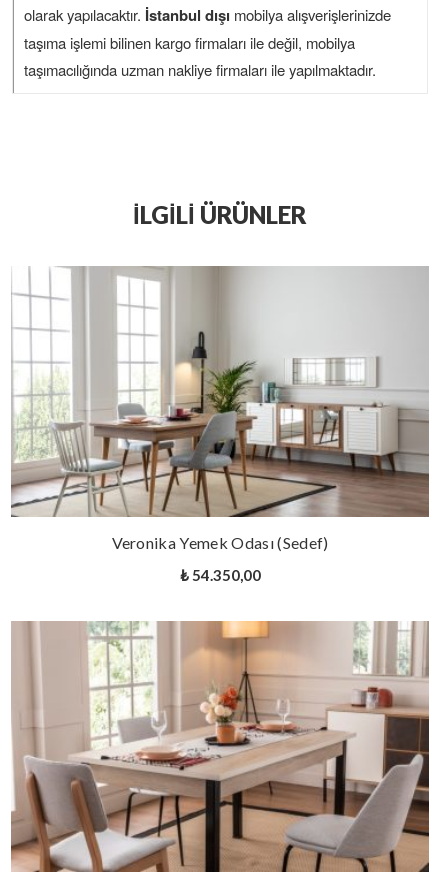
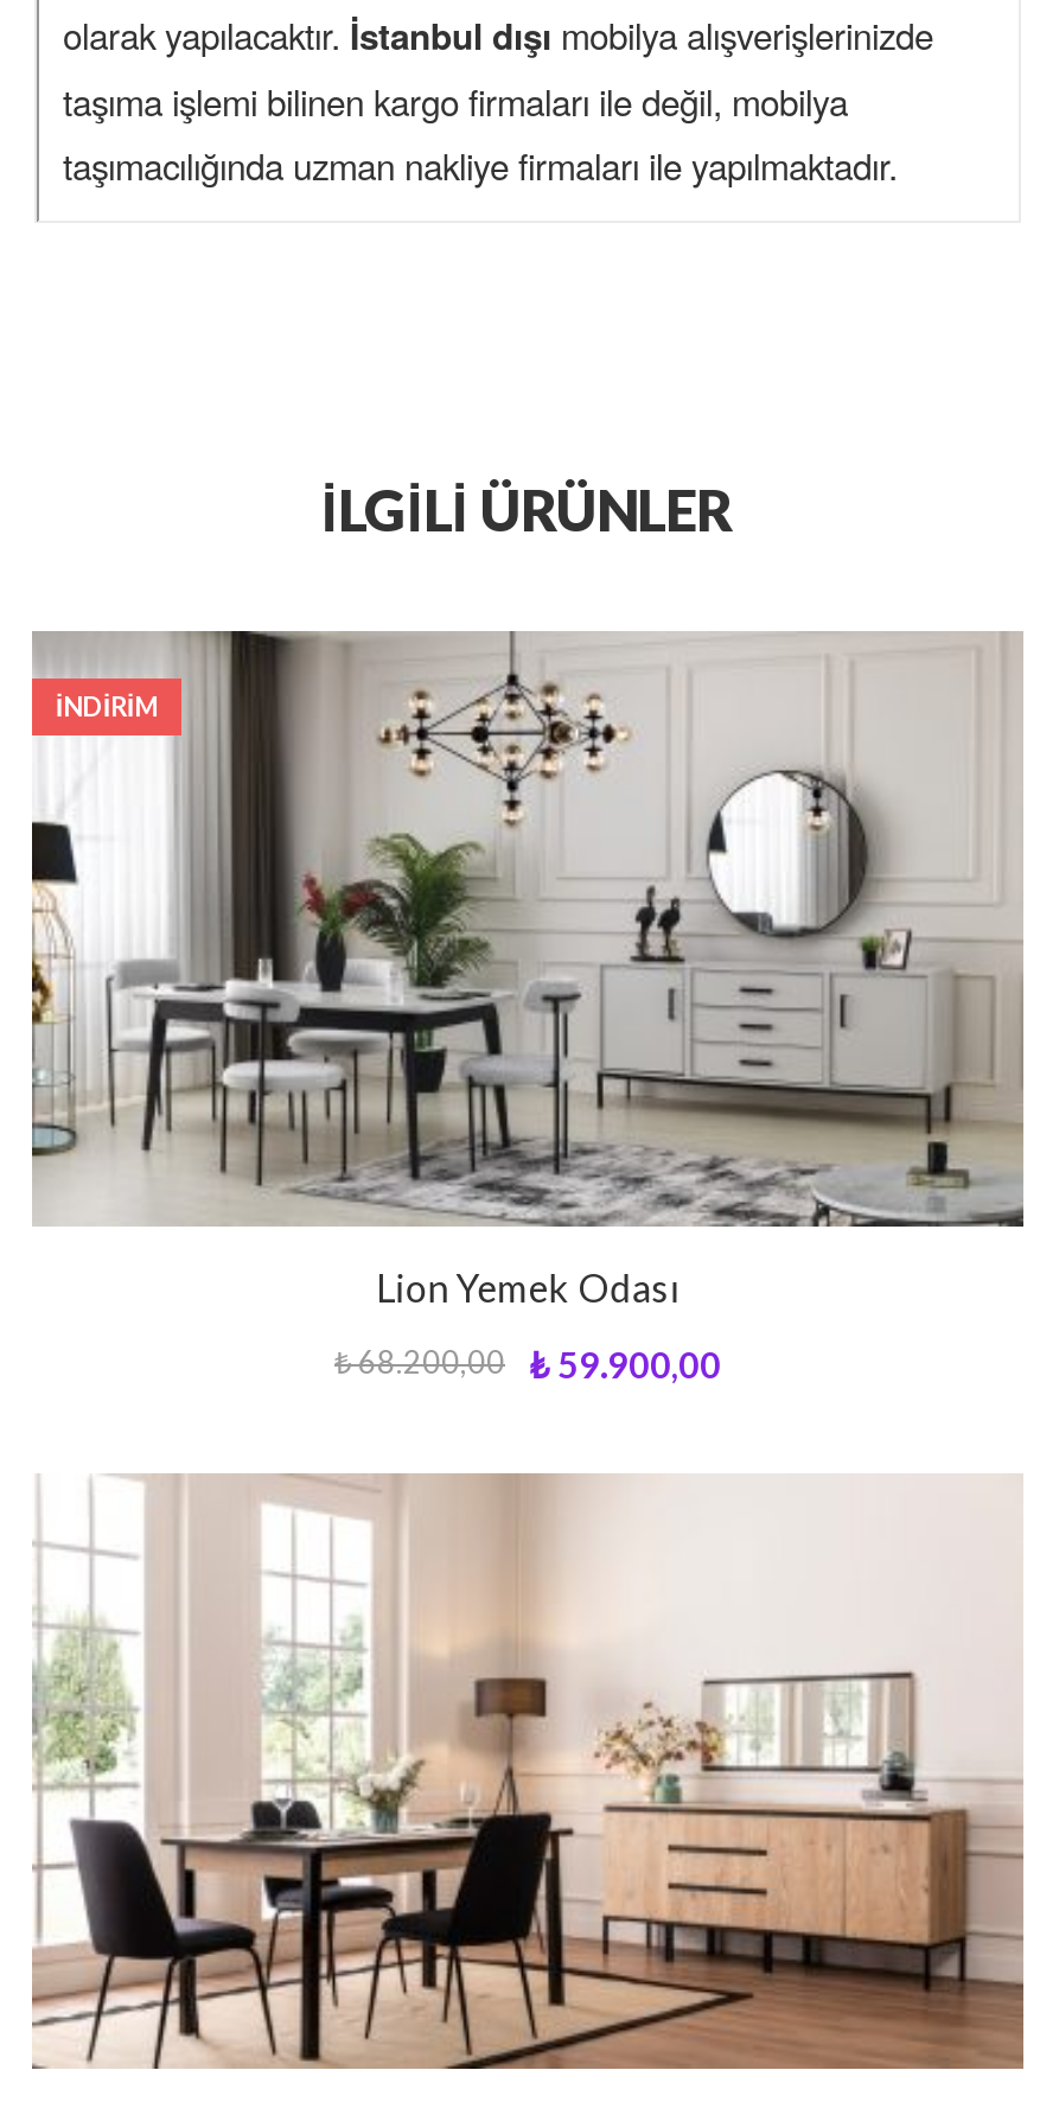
none -> [56,691,158,722] İNDIRIM
[11,266,429,552] [image] | Veronika Yemek Odası (Sedef) -> [30,631,1023,1310] [image] | Lion Yemek Odası
[179,566,260,584] ₺ 54.350,00 -> [334,1344,721,1386] ₺ 59.900,00 | ₺68.200,00
[11,620,430,873] [image] -> [32,1473,1026,2071] [image]

